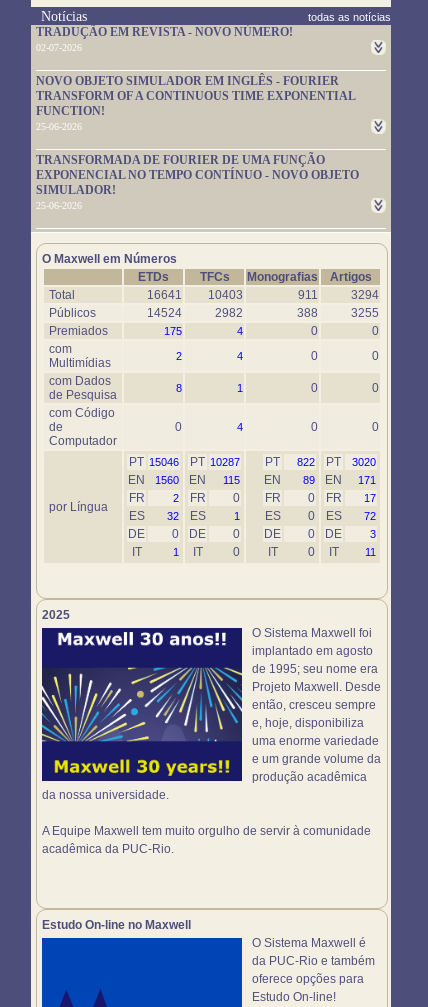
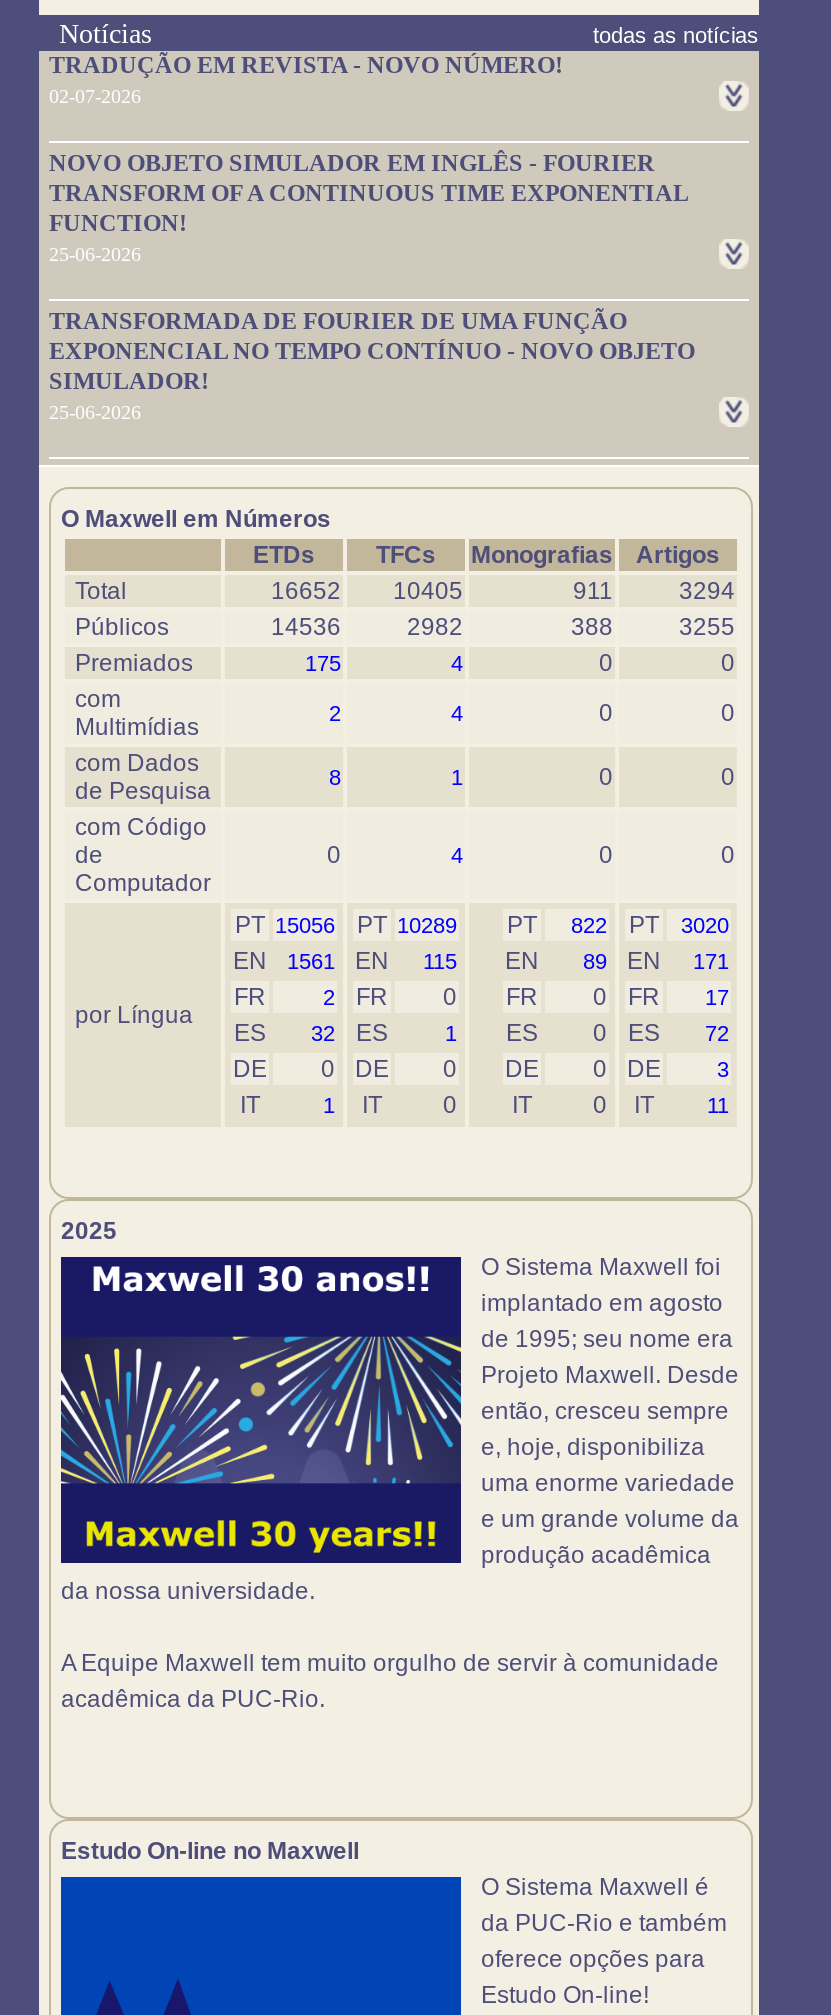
[147,288,182,302] 16641 -> [271,577,341,605] 16652
[208,288,243,302] 10403 -> [393,577,463,605] 10405
[147,306,182,320] 14524 -> [271,613,341,641] 14536
[129,455,179,469] PT 15046 -> [235,911,335,939] PT 15056
[190,455,240,469] PT 10287 -> [357,911,457,939] PT 10289
[128,473,376,487] EN 1560 EN 115 EN 89 EN 171 -> [233,947,729,975] EN 1561 EN 115 EN 89 EN 171

